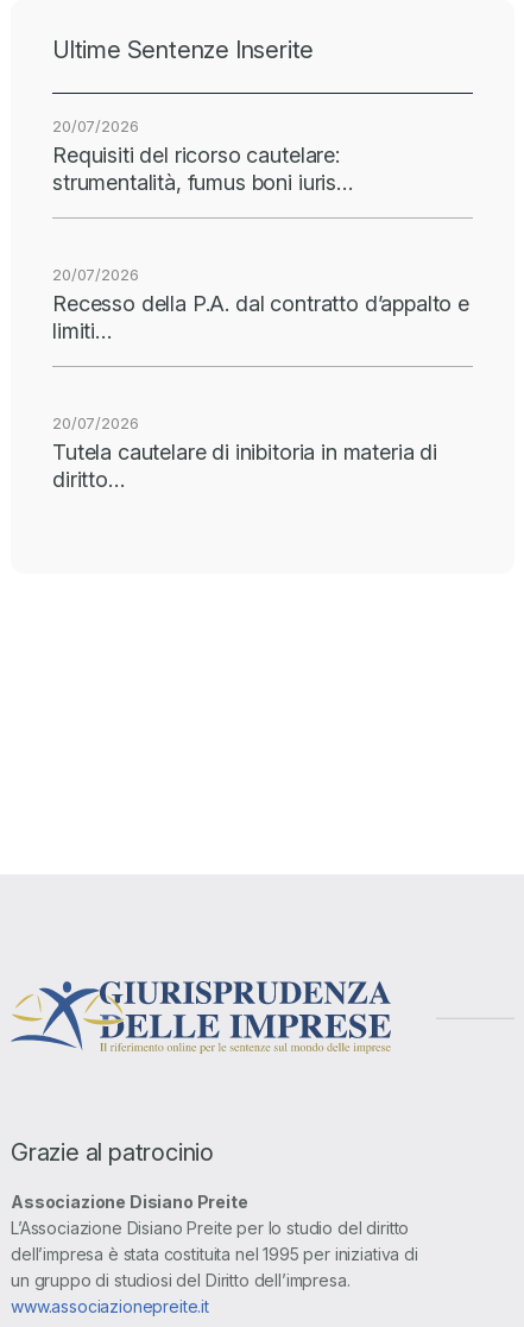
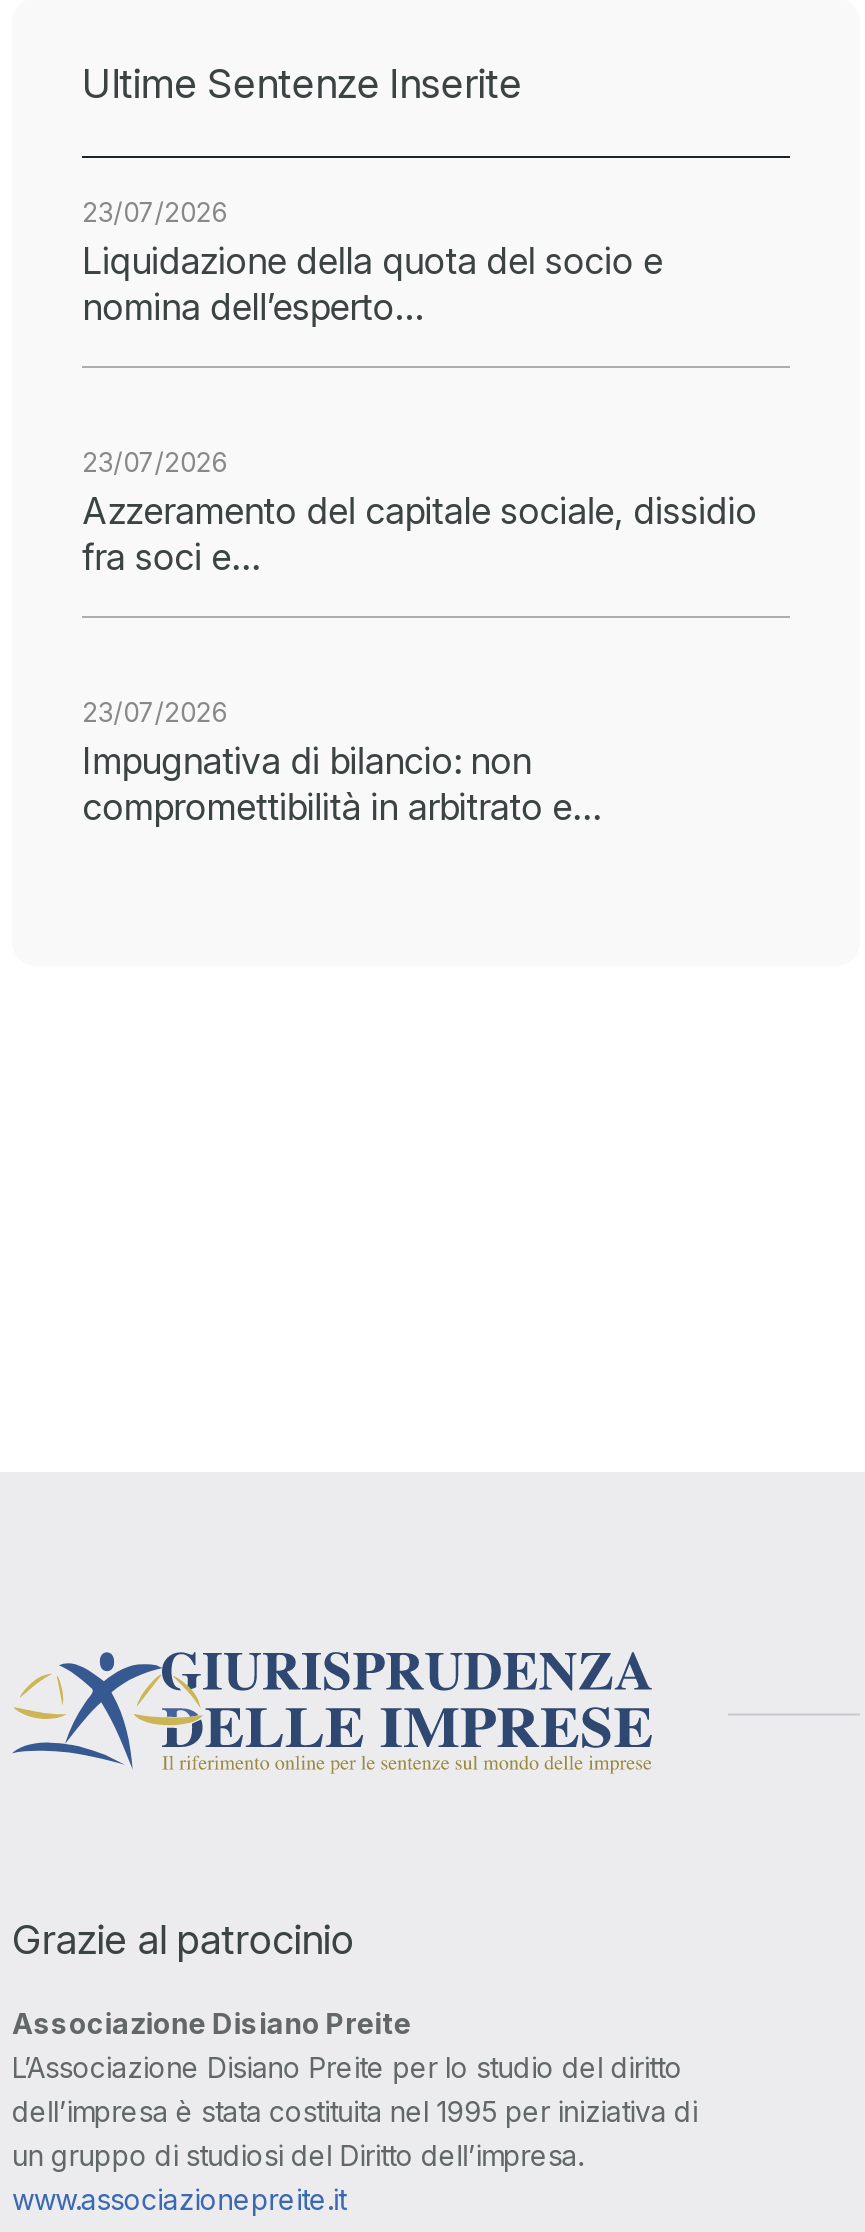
[52,116,353,195] 20/07/2026 | Requisiti del ricorso cautelare: | strumentalità, fumus boni iuris… -> [82,196,662,328] 23/07/2026 | Liquidazione della quota del socio e | nomina dell’esperto…
[52,265,469,343] 20/07/2026 | Recesso della P.A. dal contratto d’appalto e | limiti… -> [82,446,757,578] 23/07/2026 | Azzeramento del capitale sociale, dissidio | fra soci e…
[52,413,437,492] 20/07/2026 | Tutela cautelare di inibitoria in materia di | diritto… -> [82,696,599,828] 23/07/2026 | Impugnativa di bilancio: non | compromettibilità in arbitrato e…

